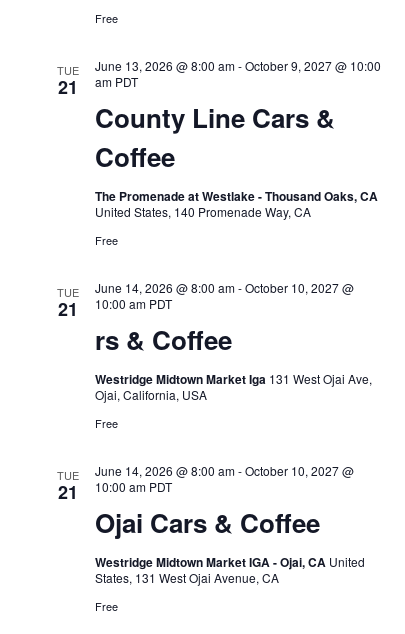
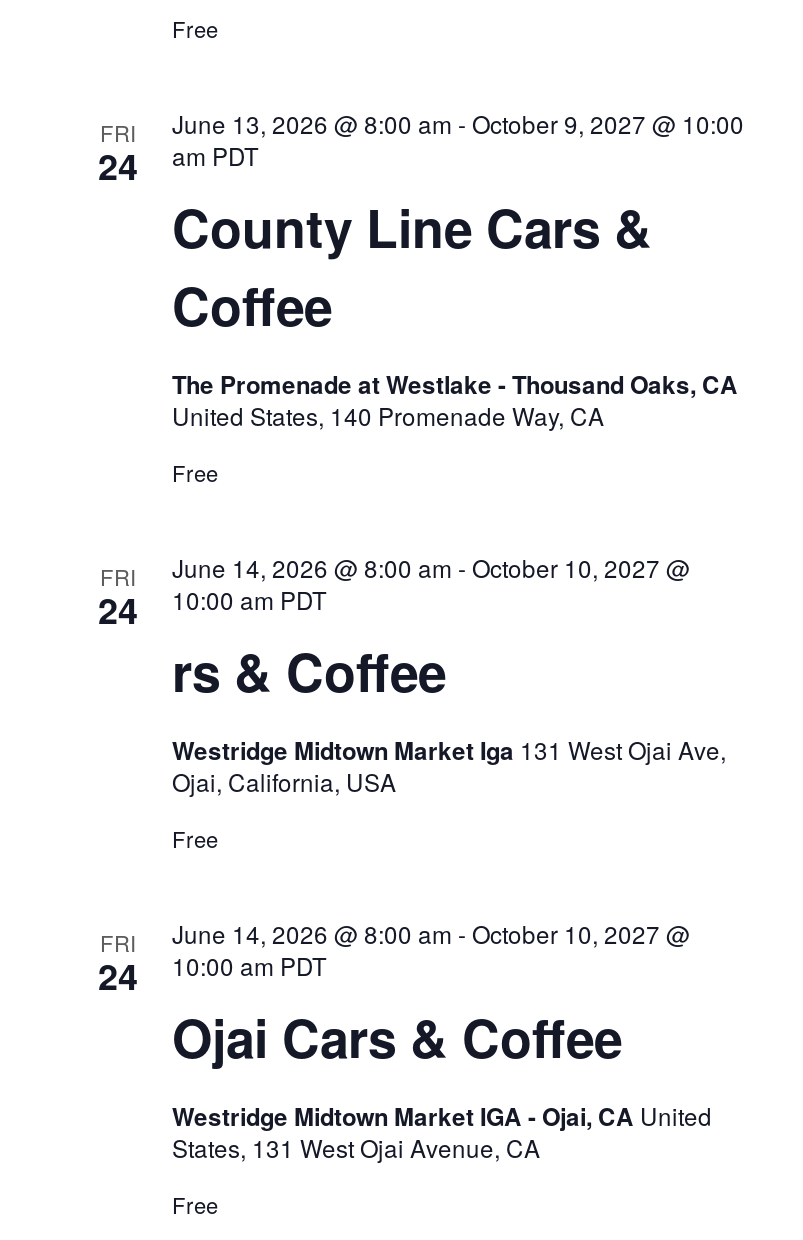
[56,62,78,100] TUE | 21 -> [98,116,138,192] FRI | 24
[56,284,78,322] TUE | 21 -> [98,560,138,636] FRI | 24
[56,467,78,505] TUE | 21 -> [98,926,138,1002] FRI | 24

